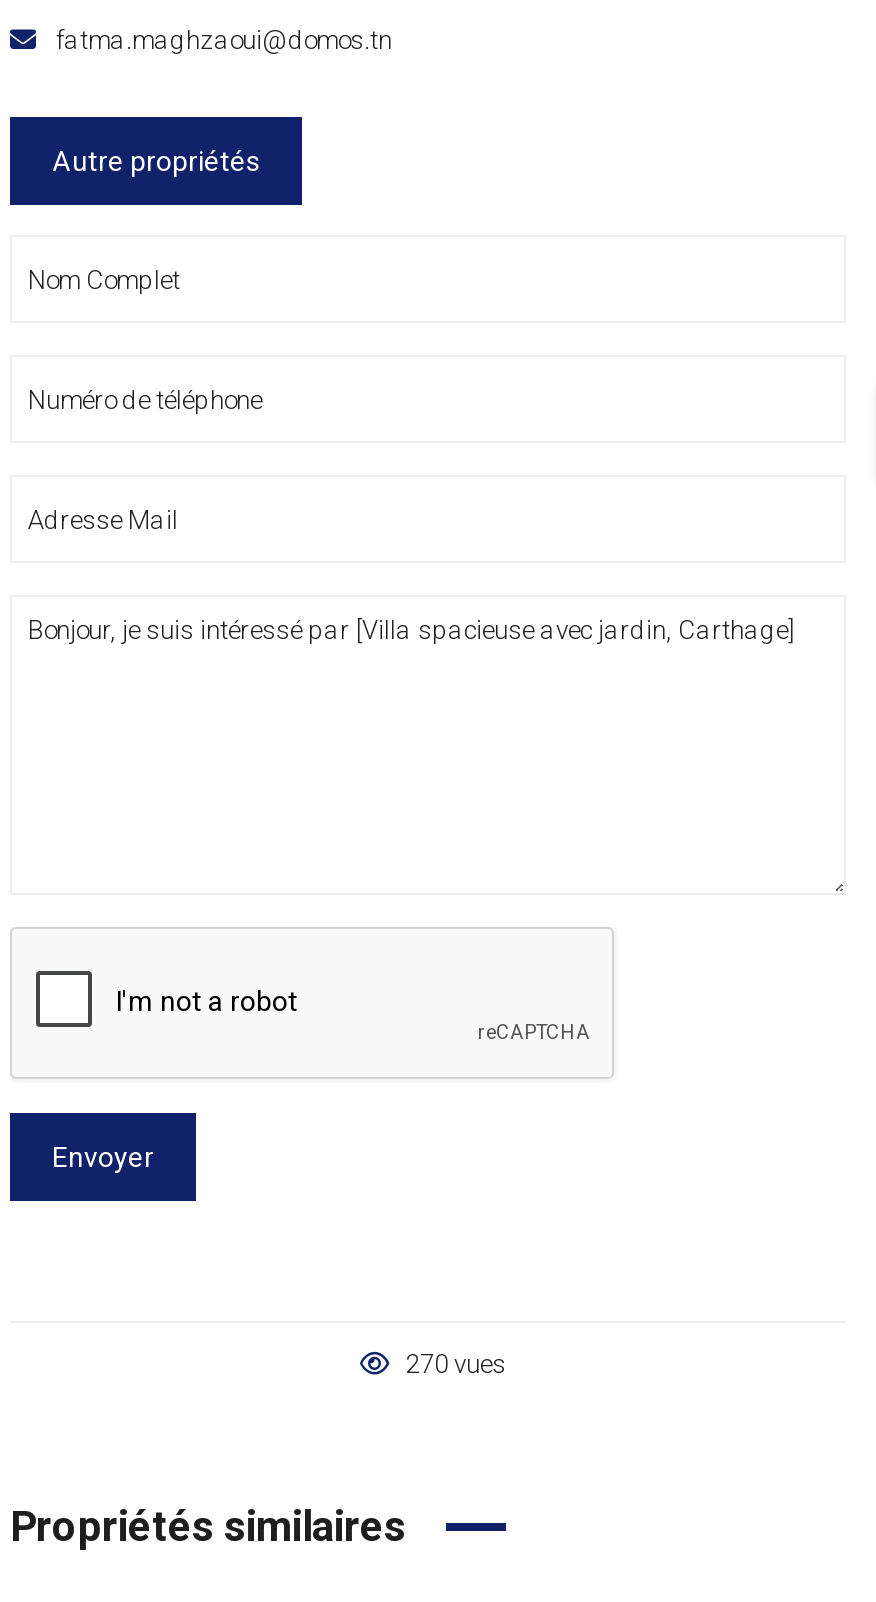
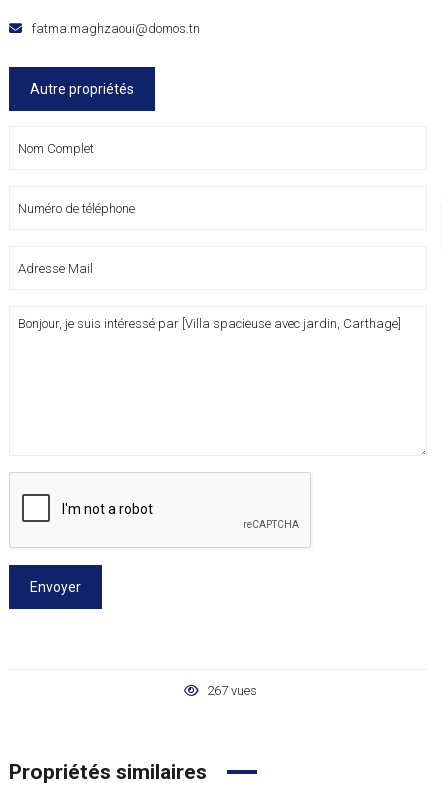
[400,1349,506,1379] 270 vues -> [204,683,257,698] 267 vues

